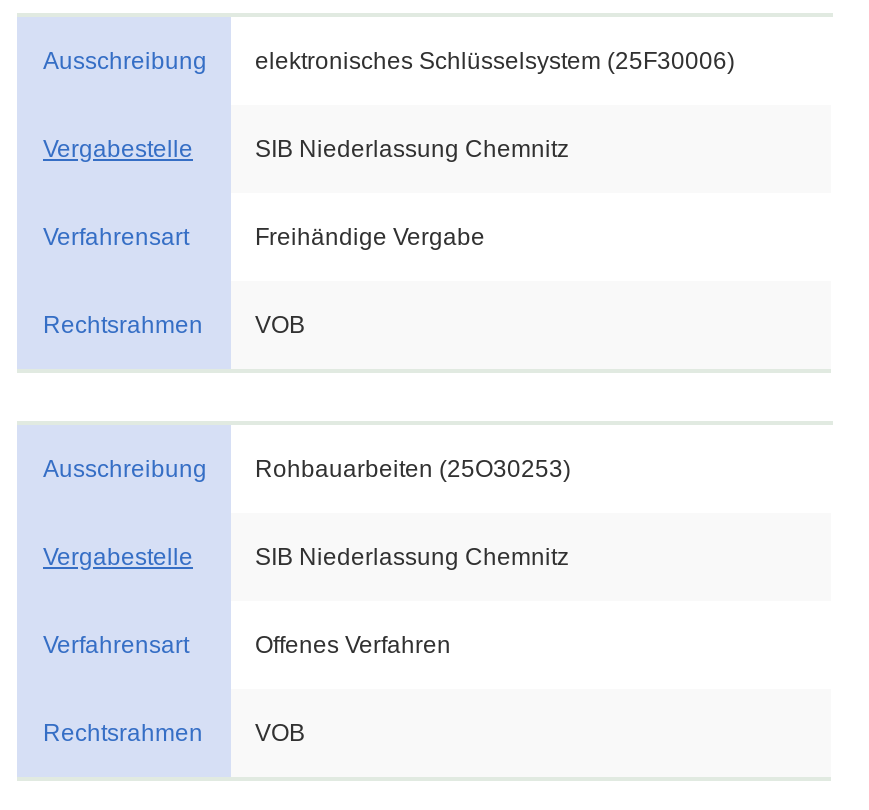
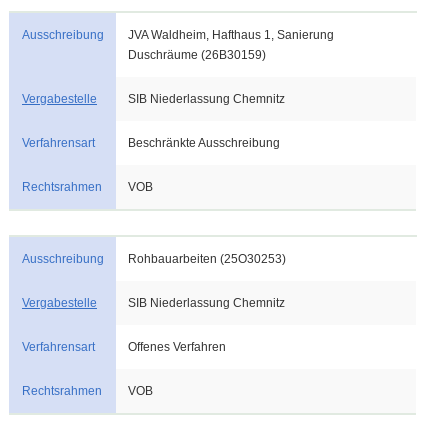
[255,47,735,75] elektronisches Schlüsselsystem (25F30006) -> [128,28,334,62] JVA Waldheim, Hafthaus 1, Sanierung | Duschräume (26B30159)
[255,223,485,251] Freihändige Vergabe -> [128,136,280,150] Beschränkte Ausschreibung

